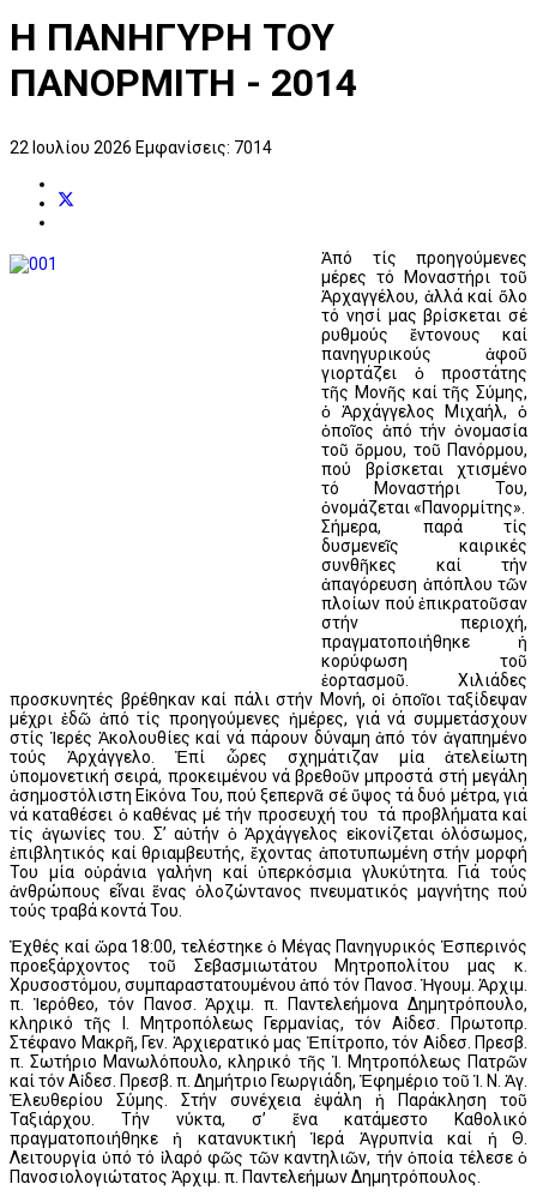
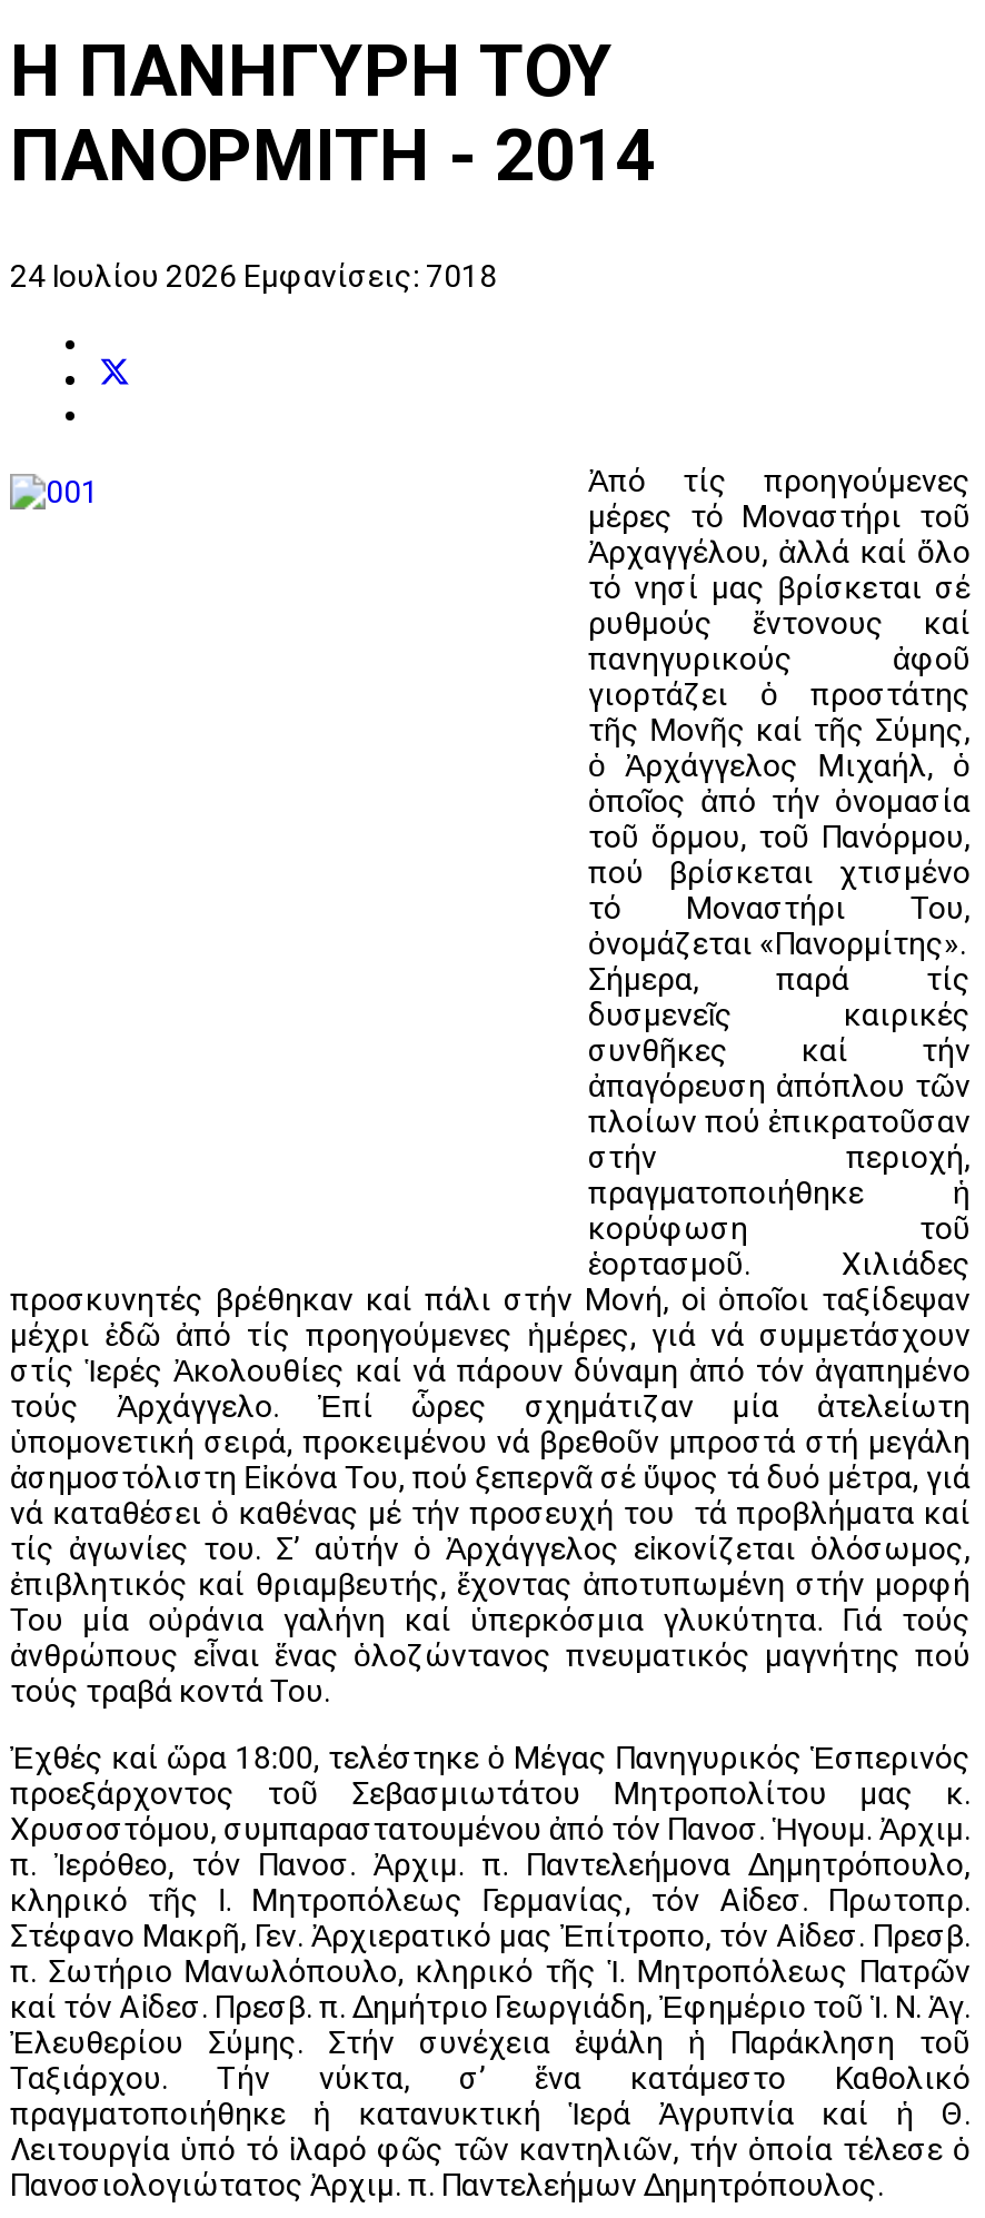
[10,138,272,157] 22 Ιουλίου 2026 Εμφανίσεις: 7014 -> [10,257,497,293] 24 Ιουλίου 2026 Εμφανίσεις: 7018

